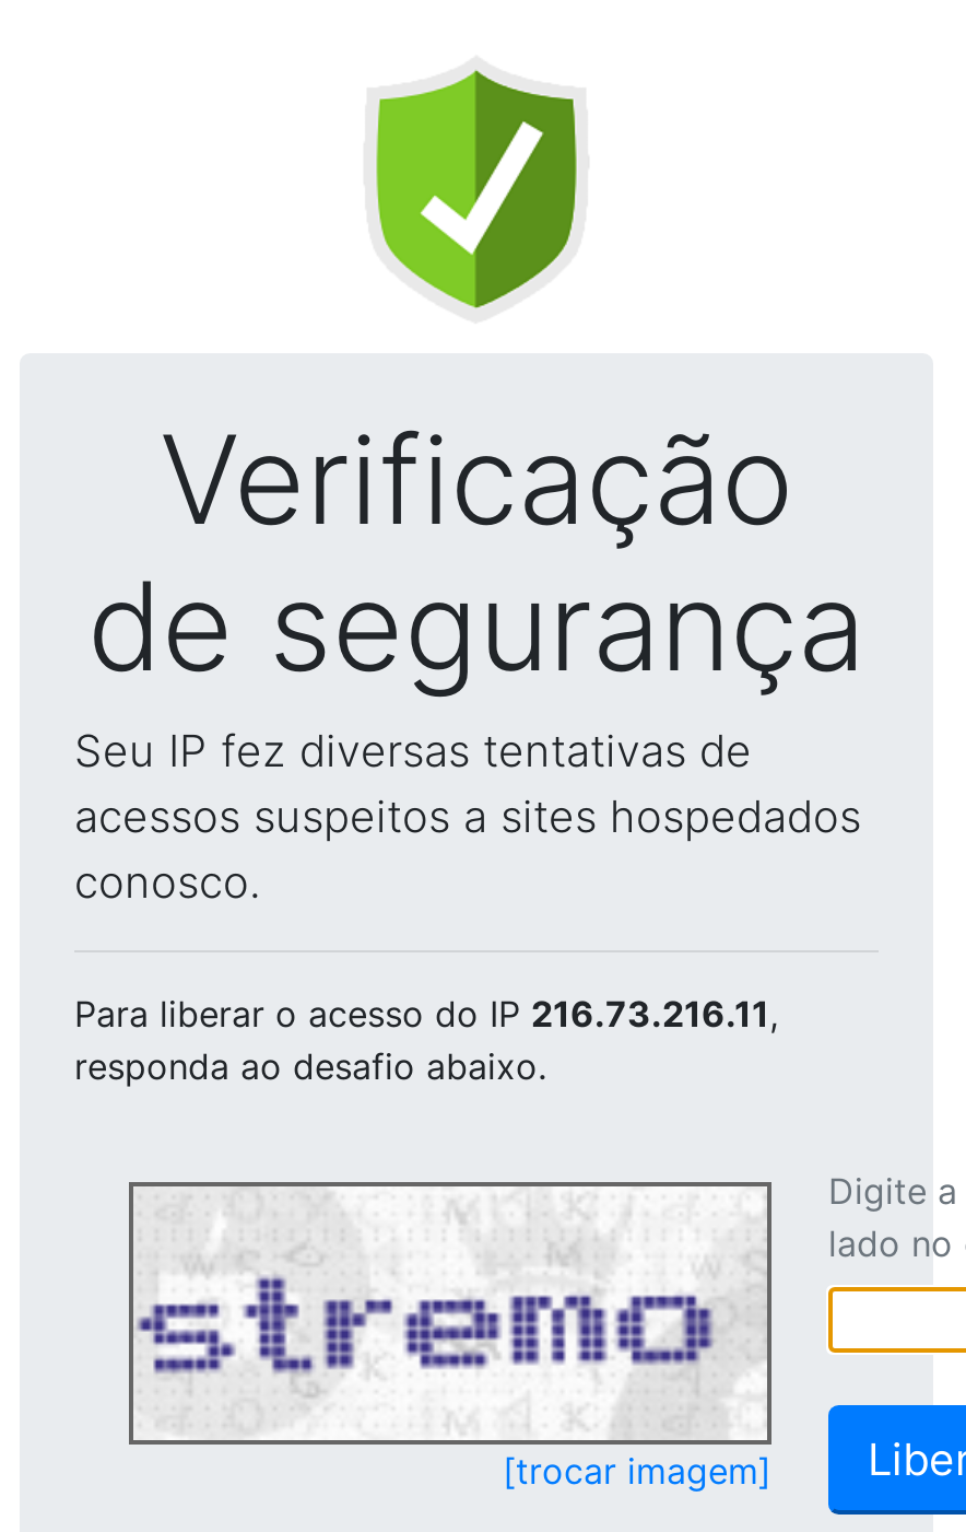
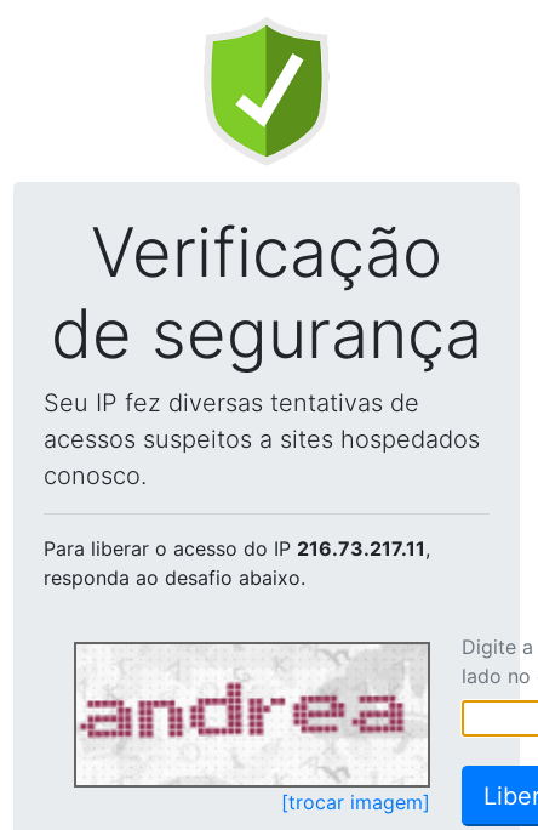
[74,992,778,1036] Para liberar o acesso do IP 216.73.216.11, -> [44,536,430,561] Para liberar o acesso do IP 216.73.217.11,
[138,1191,763,1436] [image] -> [78,648,425,783] [image]

